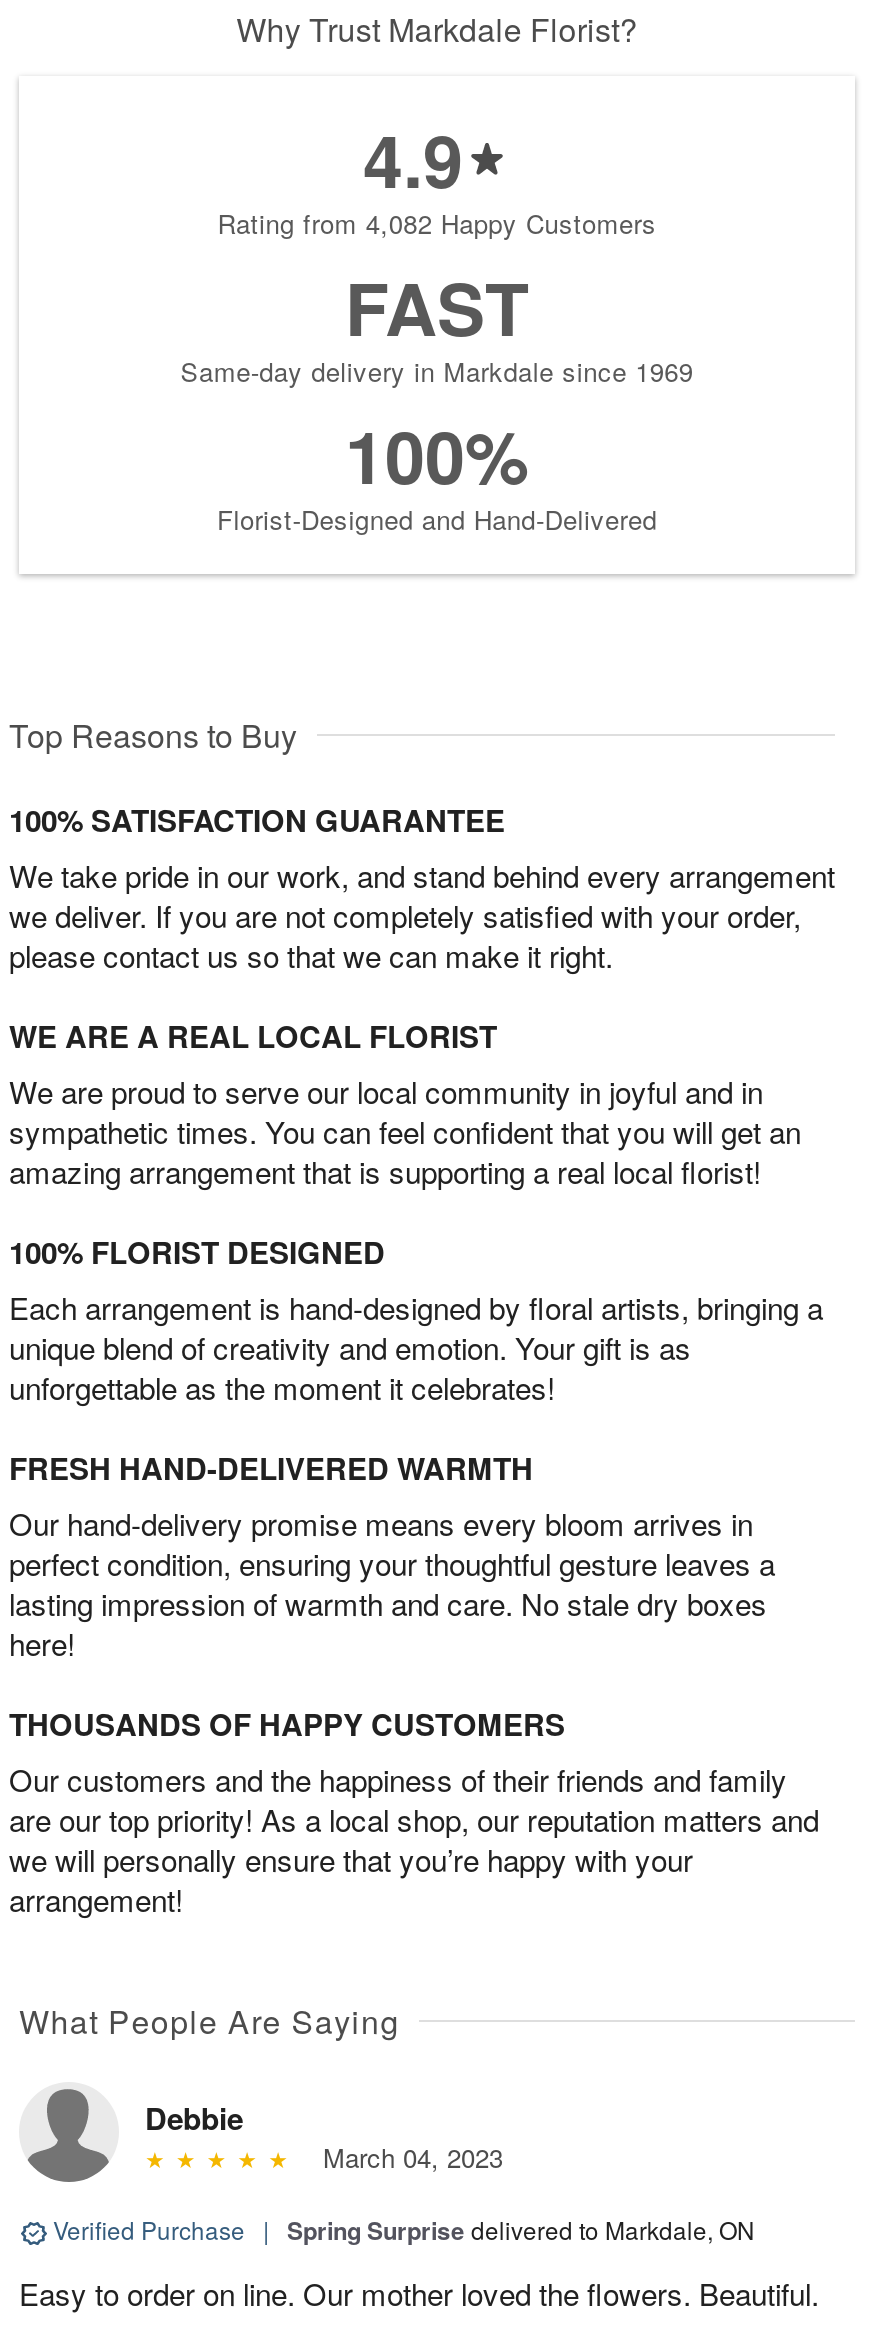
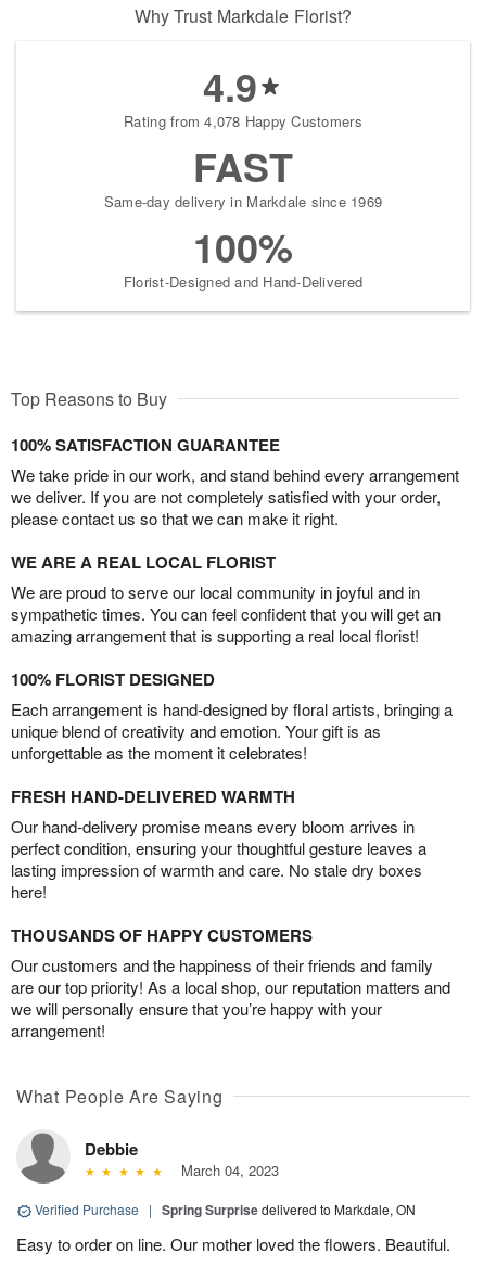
[217,205,657,243] Rating from 4,082 Happy Customers -> [124,111,362,132] Rating from 4,078 Happy Customers

